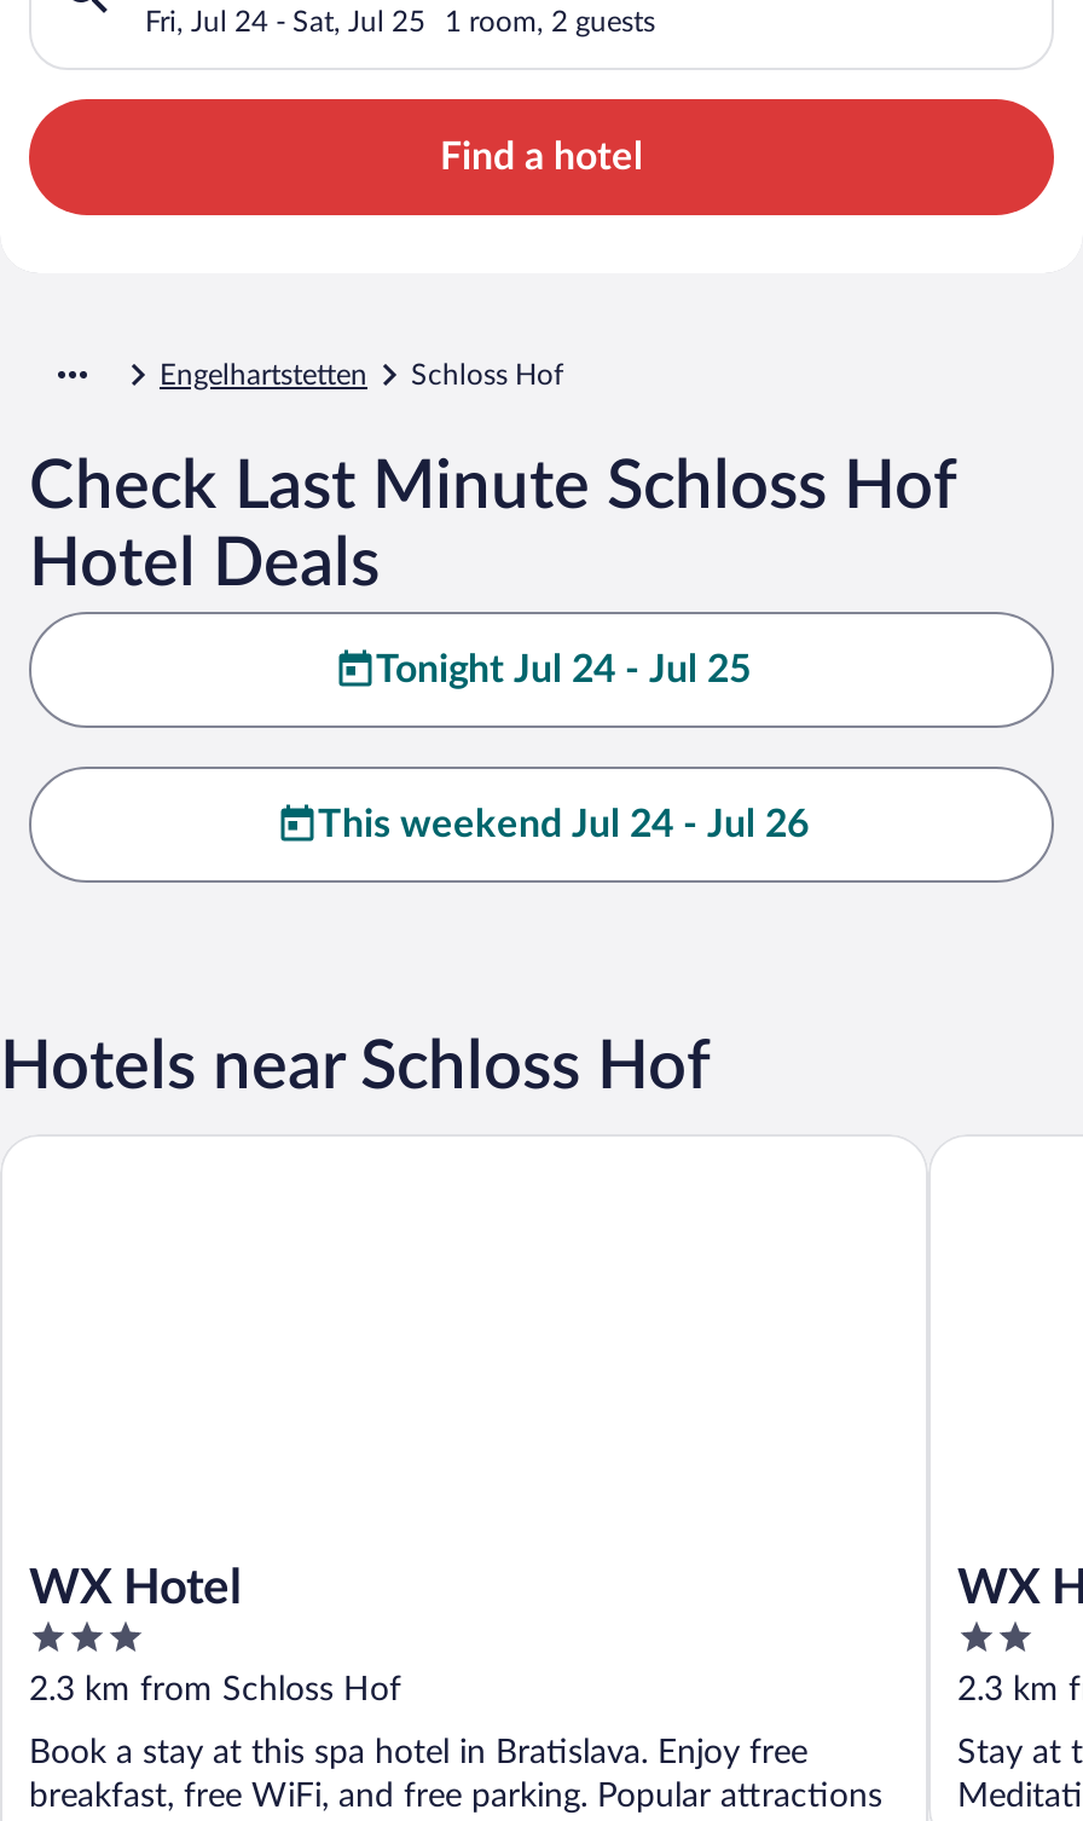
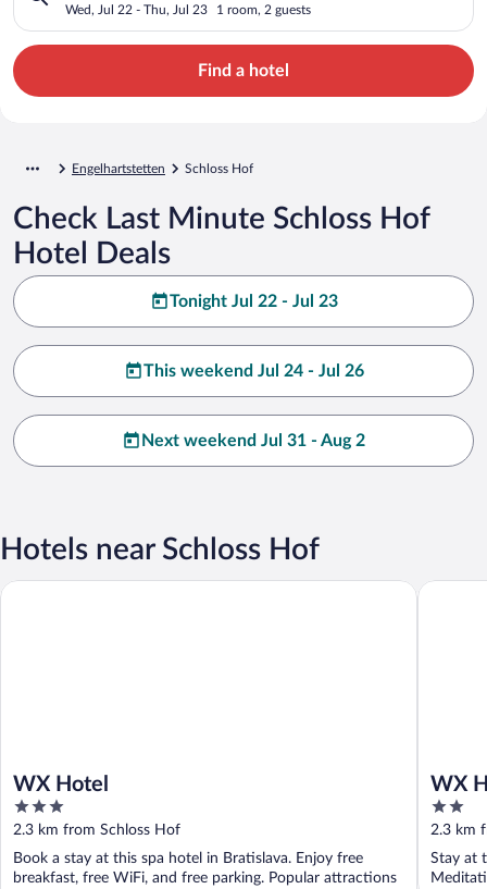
[145,7,425,36] Fri, Jul 24 - Sat, Jul 25 -> [65,3,208,16] Wed, Jul 22 - Thu, Jul 23
[376,650,751,688] Tonight Jul 24 - Jul 25 -> [169,292,338,310] Tonight Jul 22 - Jul 23
none -> [141,432,365,449] Next weekend Jul 31 - Aug 2

